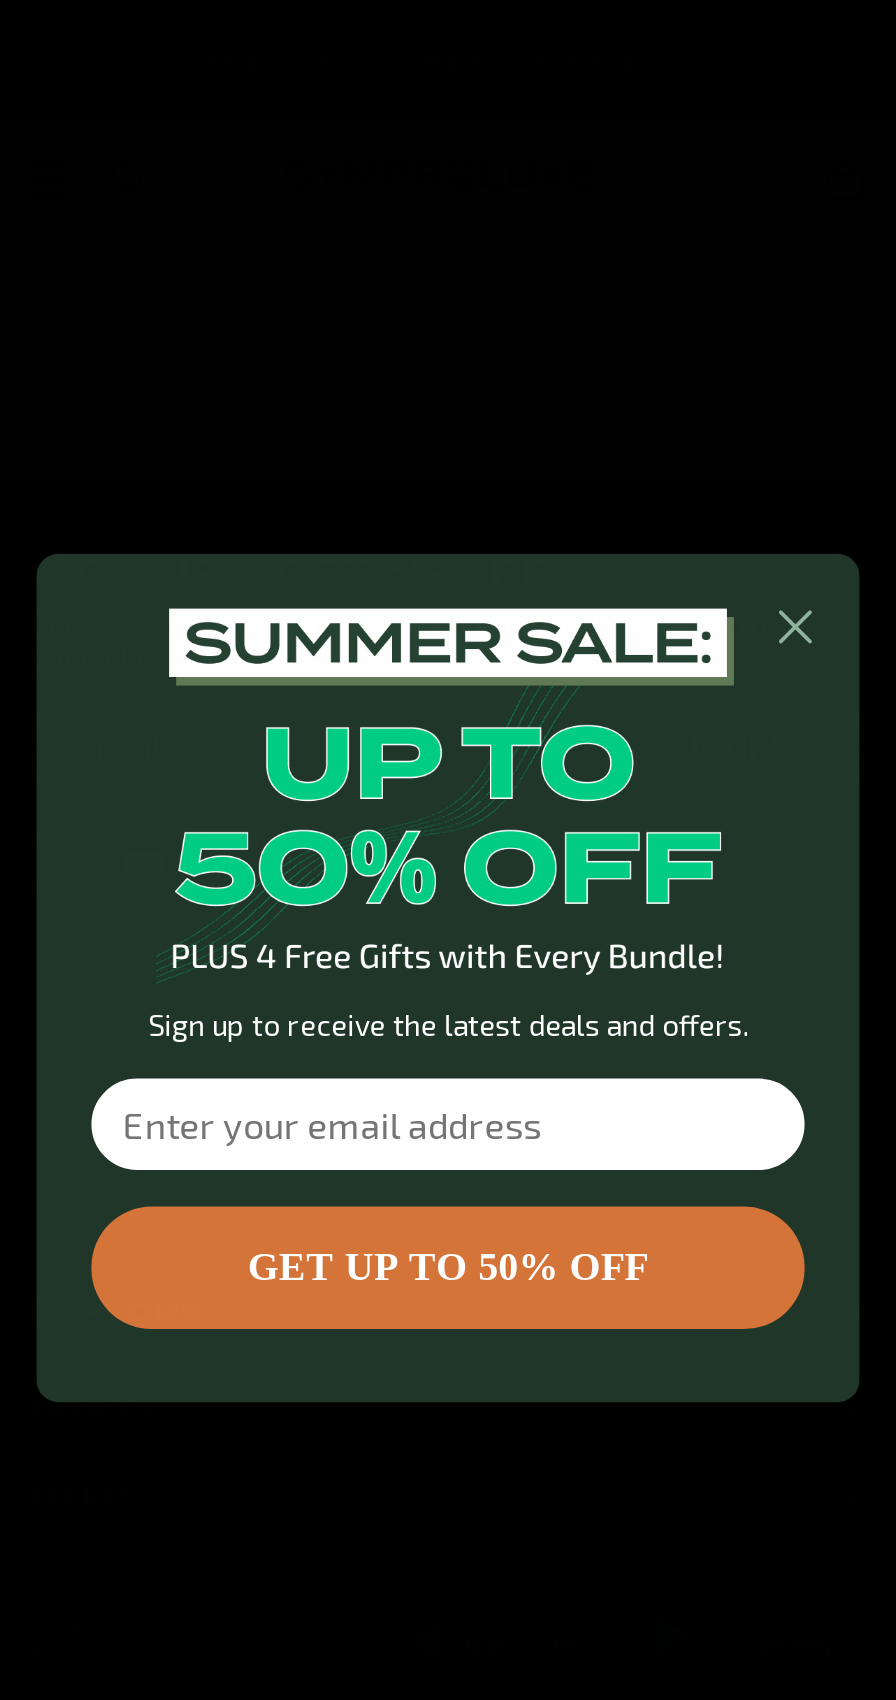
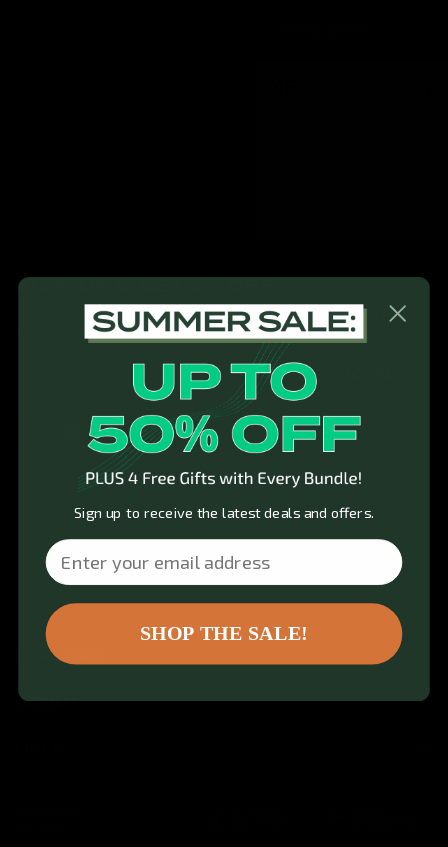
[248,1244,648,1290] GET UP TO 50% OFF -> [140,622,308,645] SHOP THE SALE!

